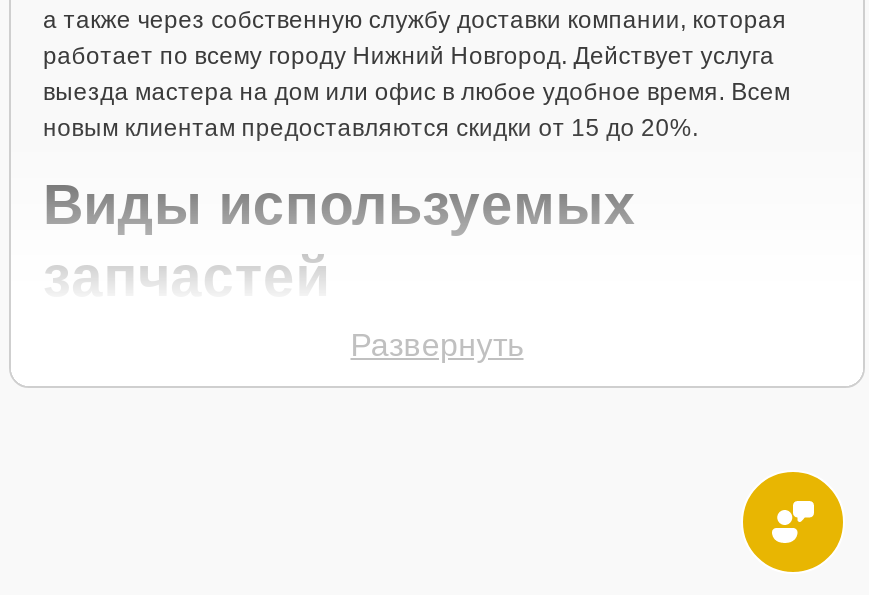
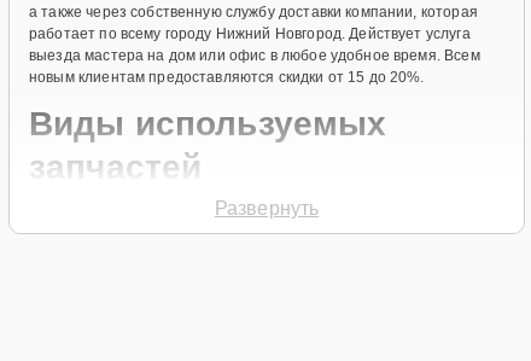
[741,470,845,574] [image] -> none

